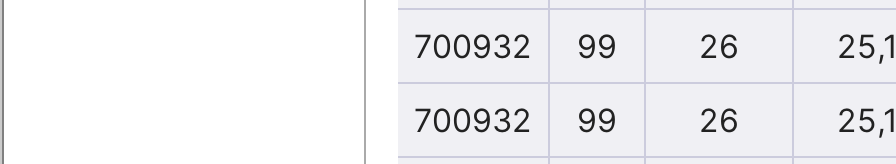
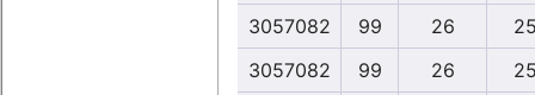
[414,27,617,67] 700932 99 -> [248,15,382,39] 3057082 99
[414,101,617,141] 700932 99 -> [248,59,382,83] 3057082 99

